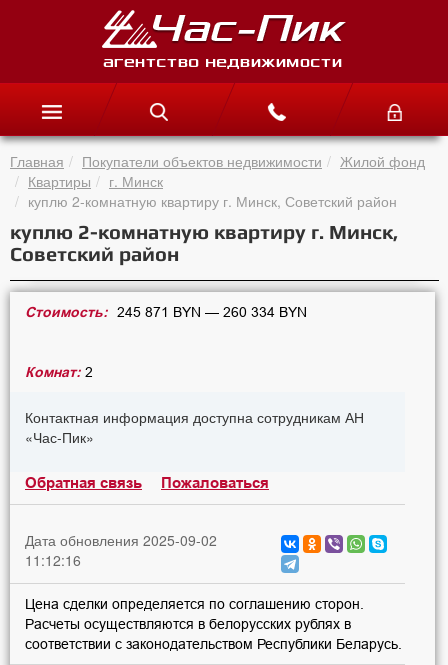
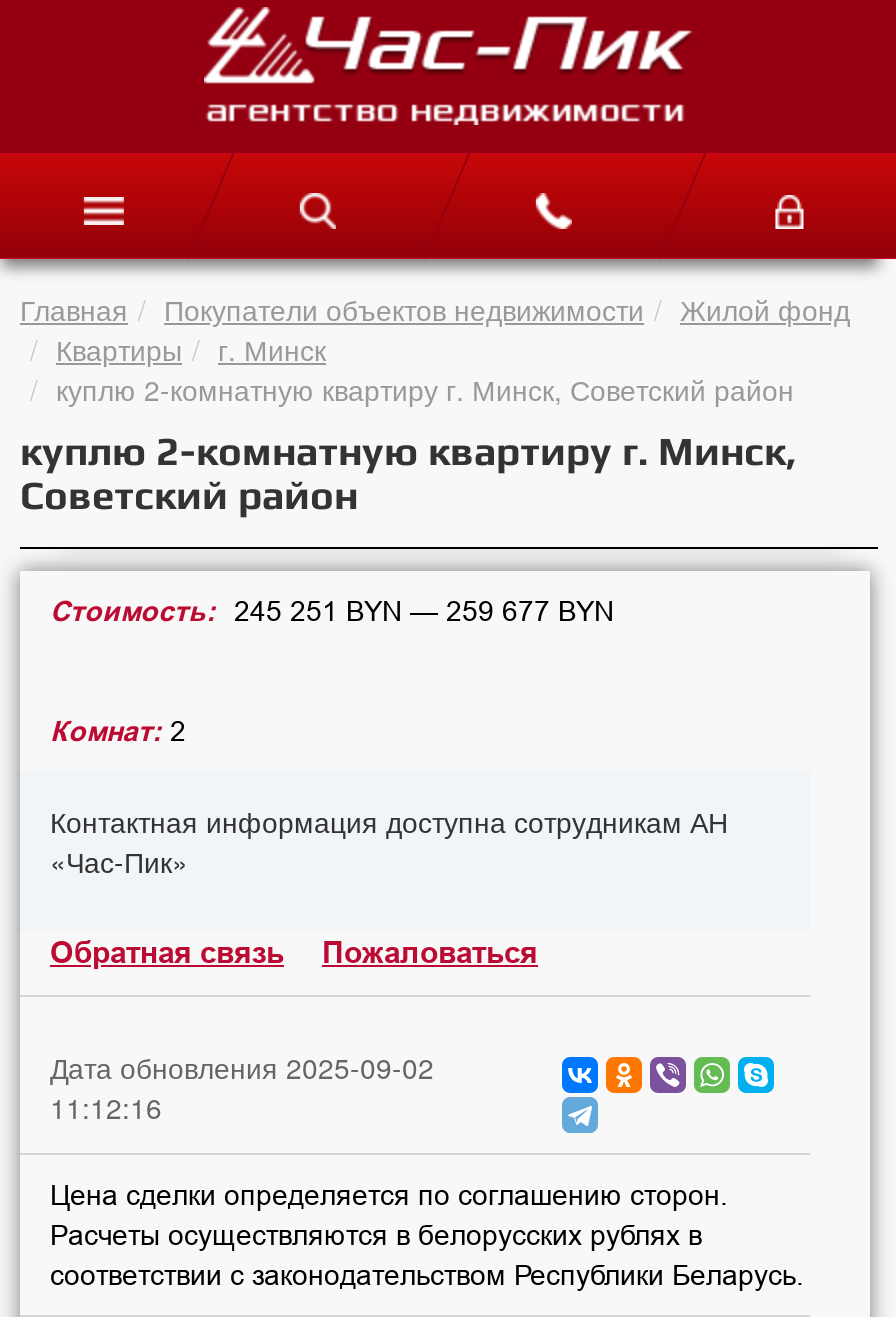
[25,304,307,320] Стоимость: 245 871 BYN — 260 334 BYN -> [50,594,614,626] Стоимость: 245 251 BYN — 259 677 BYN

